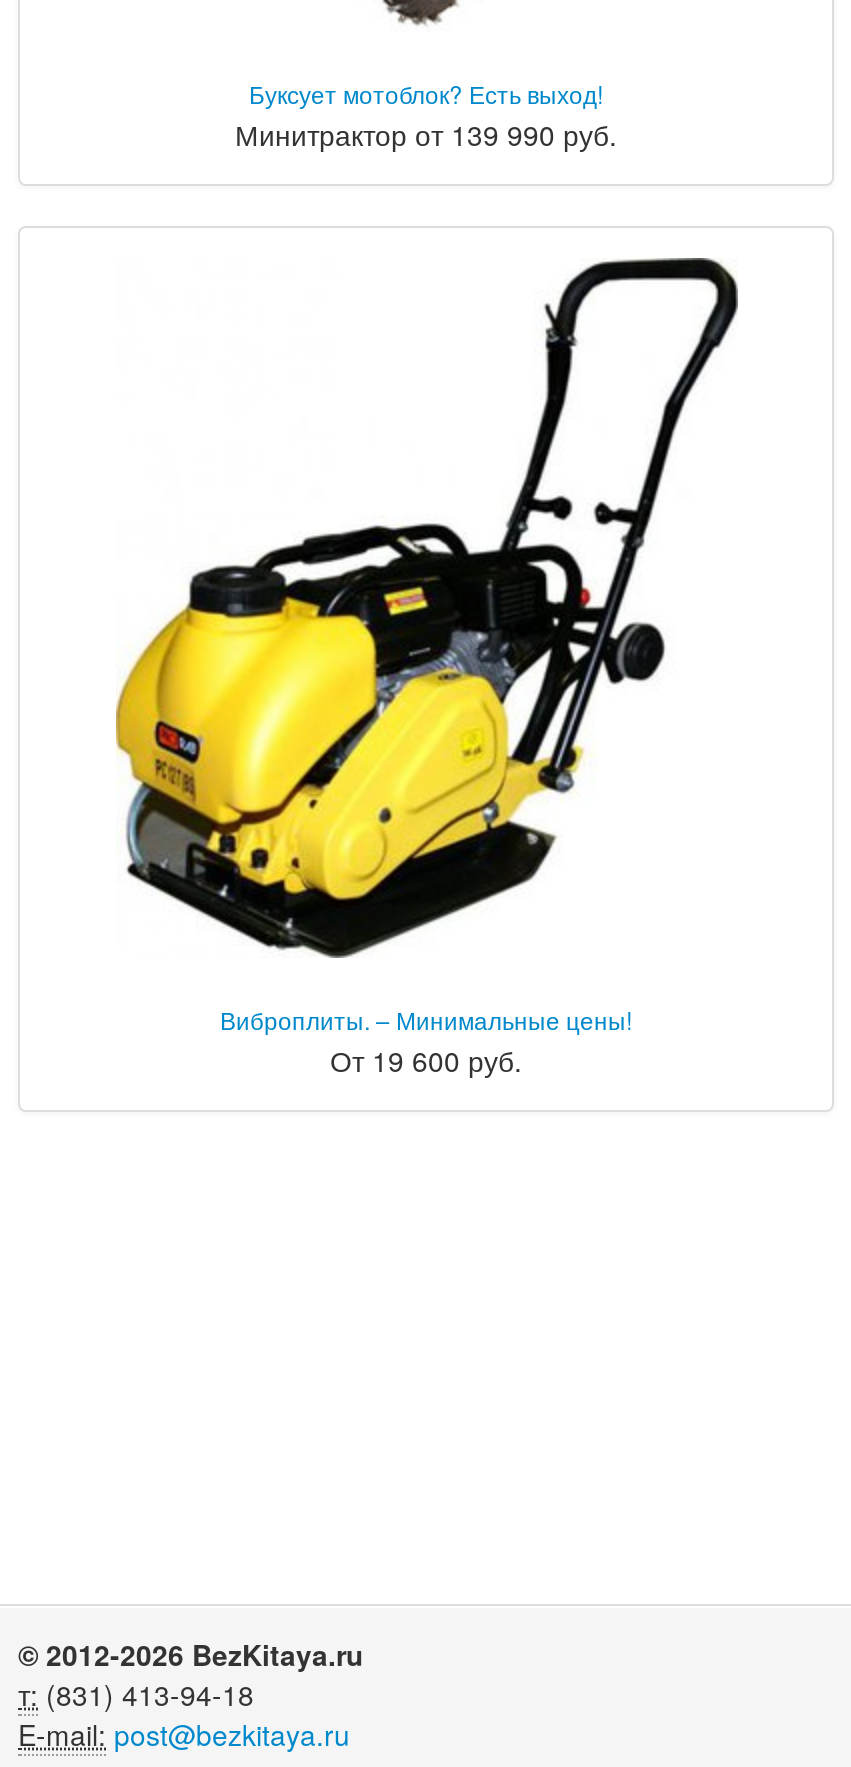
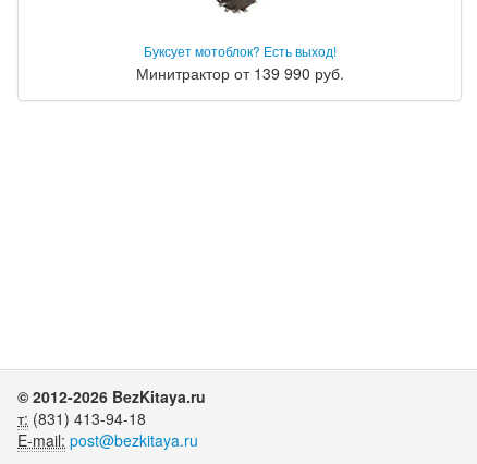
[114,256,740,1080] [image] | Виброплиты. – Минимальные цены! | От 19 600 руб. -> none

